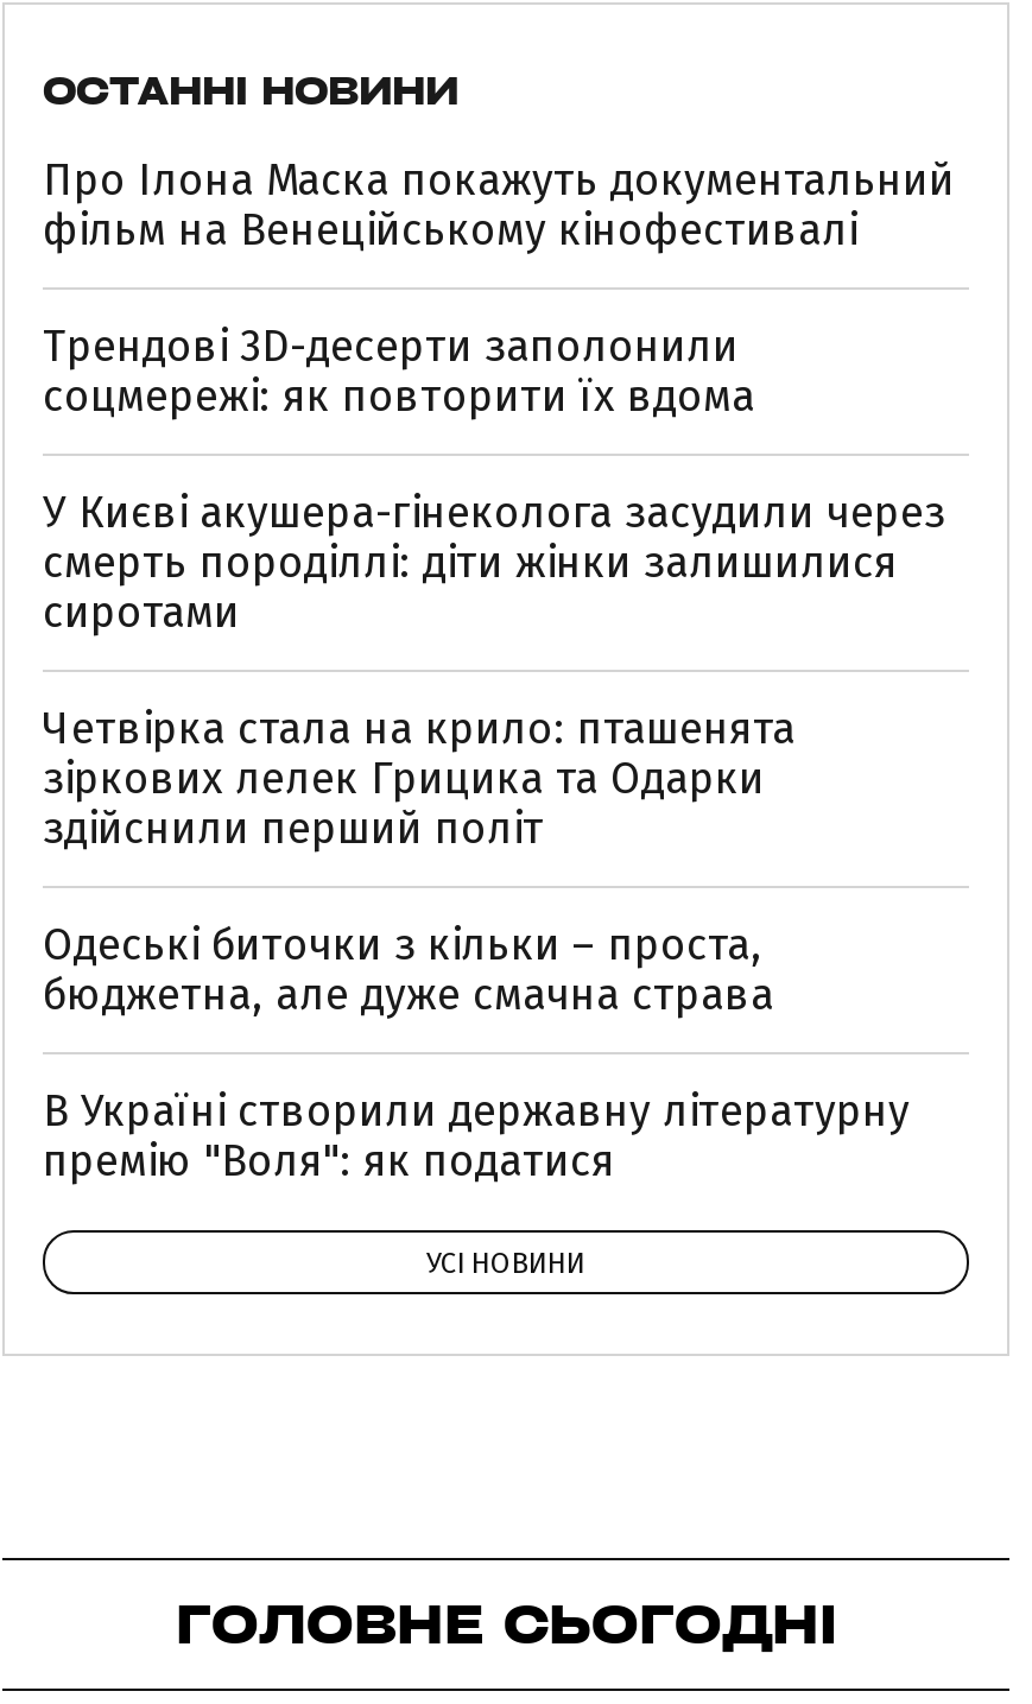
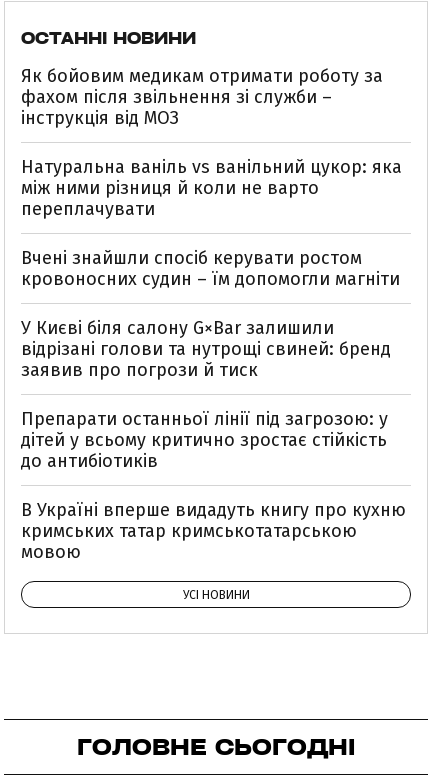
[43,155,955,257] Про Ілона Маска покажуть документальний | фільм на Венеційському кінофестивалі -> [21,65,383,129] Як бойовим медикам отримати роботу за | фахом після звільнення зі служби – | інструкція від МОЗ
[43,321,755,423] Трендові 3D-десерти заполонили | соцмережі: як повторити їх вдома -> [21,156,402,220] Натуральна ваніль vs ванільний цукор: яка | між ними різниця й коли не варто | переплачувати
[43,488,945,640] У Києві акушера-гінеколога засудили через | смерть породіллі: діти жінки залишилися | сиротами -> [21,247,400,290] Вчені знайшли спосіб керувати ростом | кровоносних судин – їм допомогли магніти
[43,704,796,856] Четвірка стала на крило: пташенята | зіркових лелек Грицика та Одарки | здійснили перший політ -> [21,317,391,381] У Києві біля салону G×Bar залишили | відрізані голови та нутрощі свиней: бренд | заявив про погрози й тиск
[43,920,774,1022] Одеські биточки з кільки – проста, | бюджетна, але дуже смачна страва -> [21,408,388,472] Препарати останньої лінії під загрозою: у | дітей у всьому критично зростає стійкість | до антибіотиків
[43,1086,910,1188] В Україні створили державну літературну | премію "Воля": як податися -> [21,499,406,563] В Україні вперше видадуть книгу про кухню | кримських татар кримськотатарською | мовою

